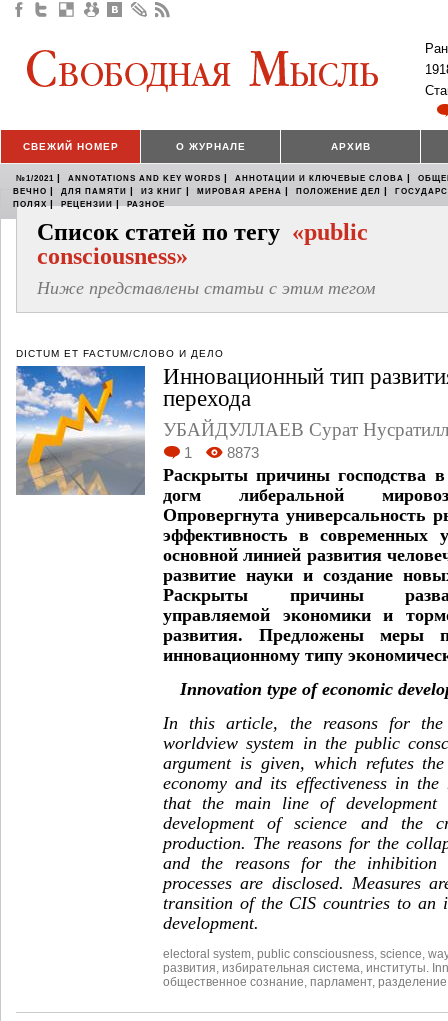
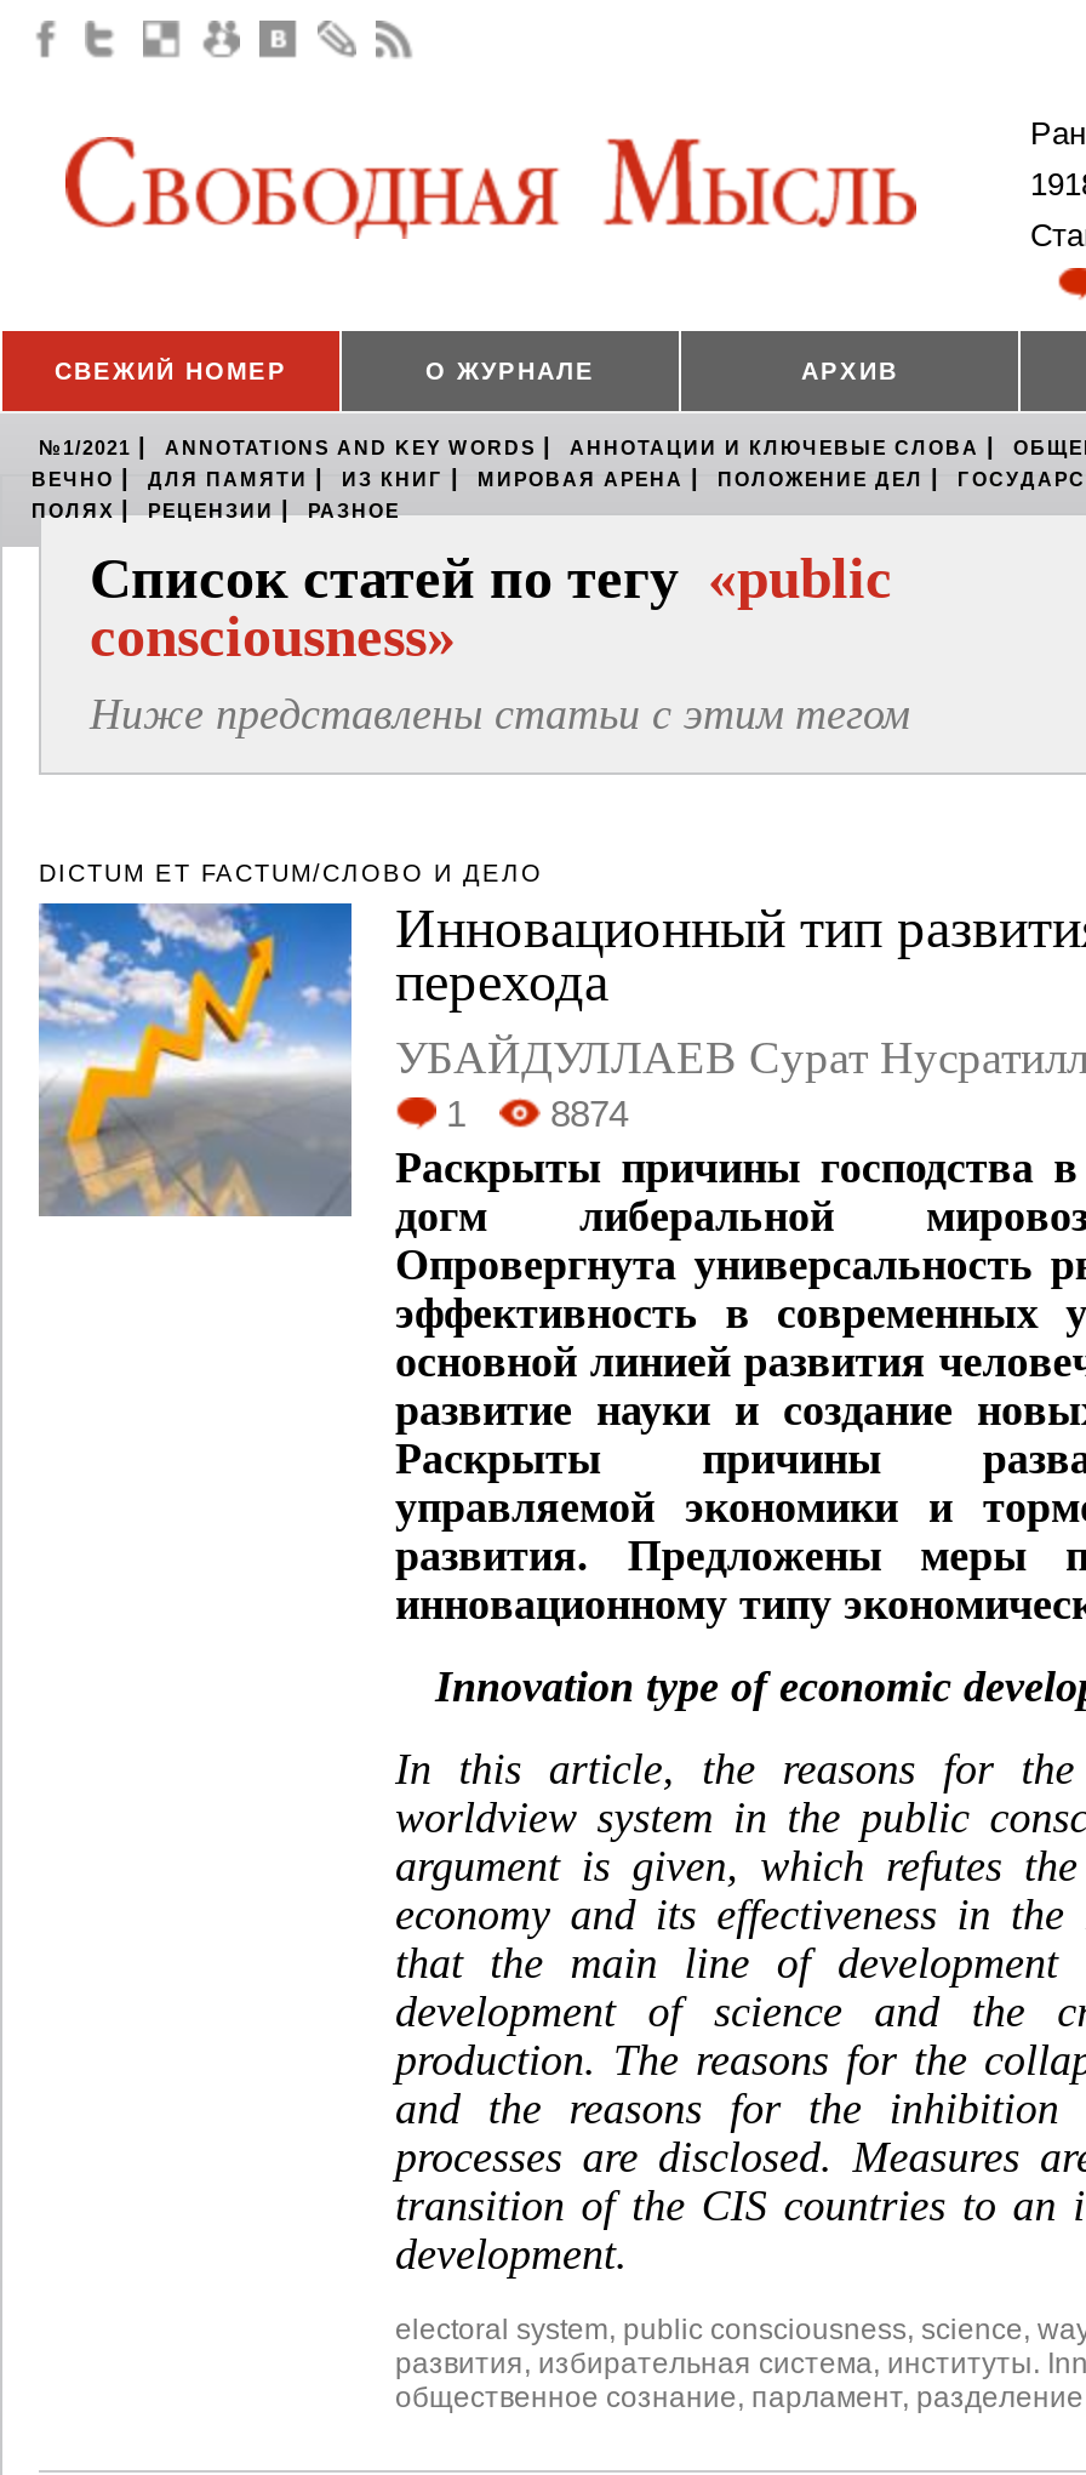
[227,444,259,461] 8873 -> [550,1093,628,1135] 8874

